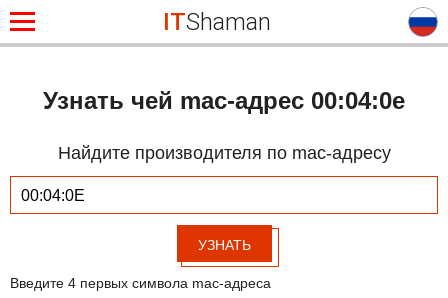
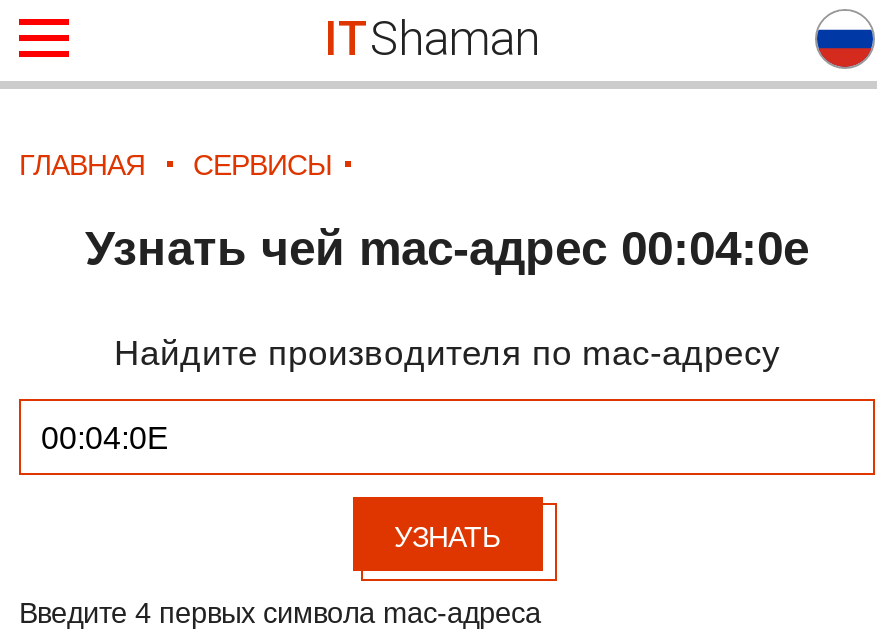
none -> [19,149,331,181] ГЛАВНАЯ | СЕРВИСЫ

